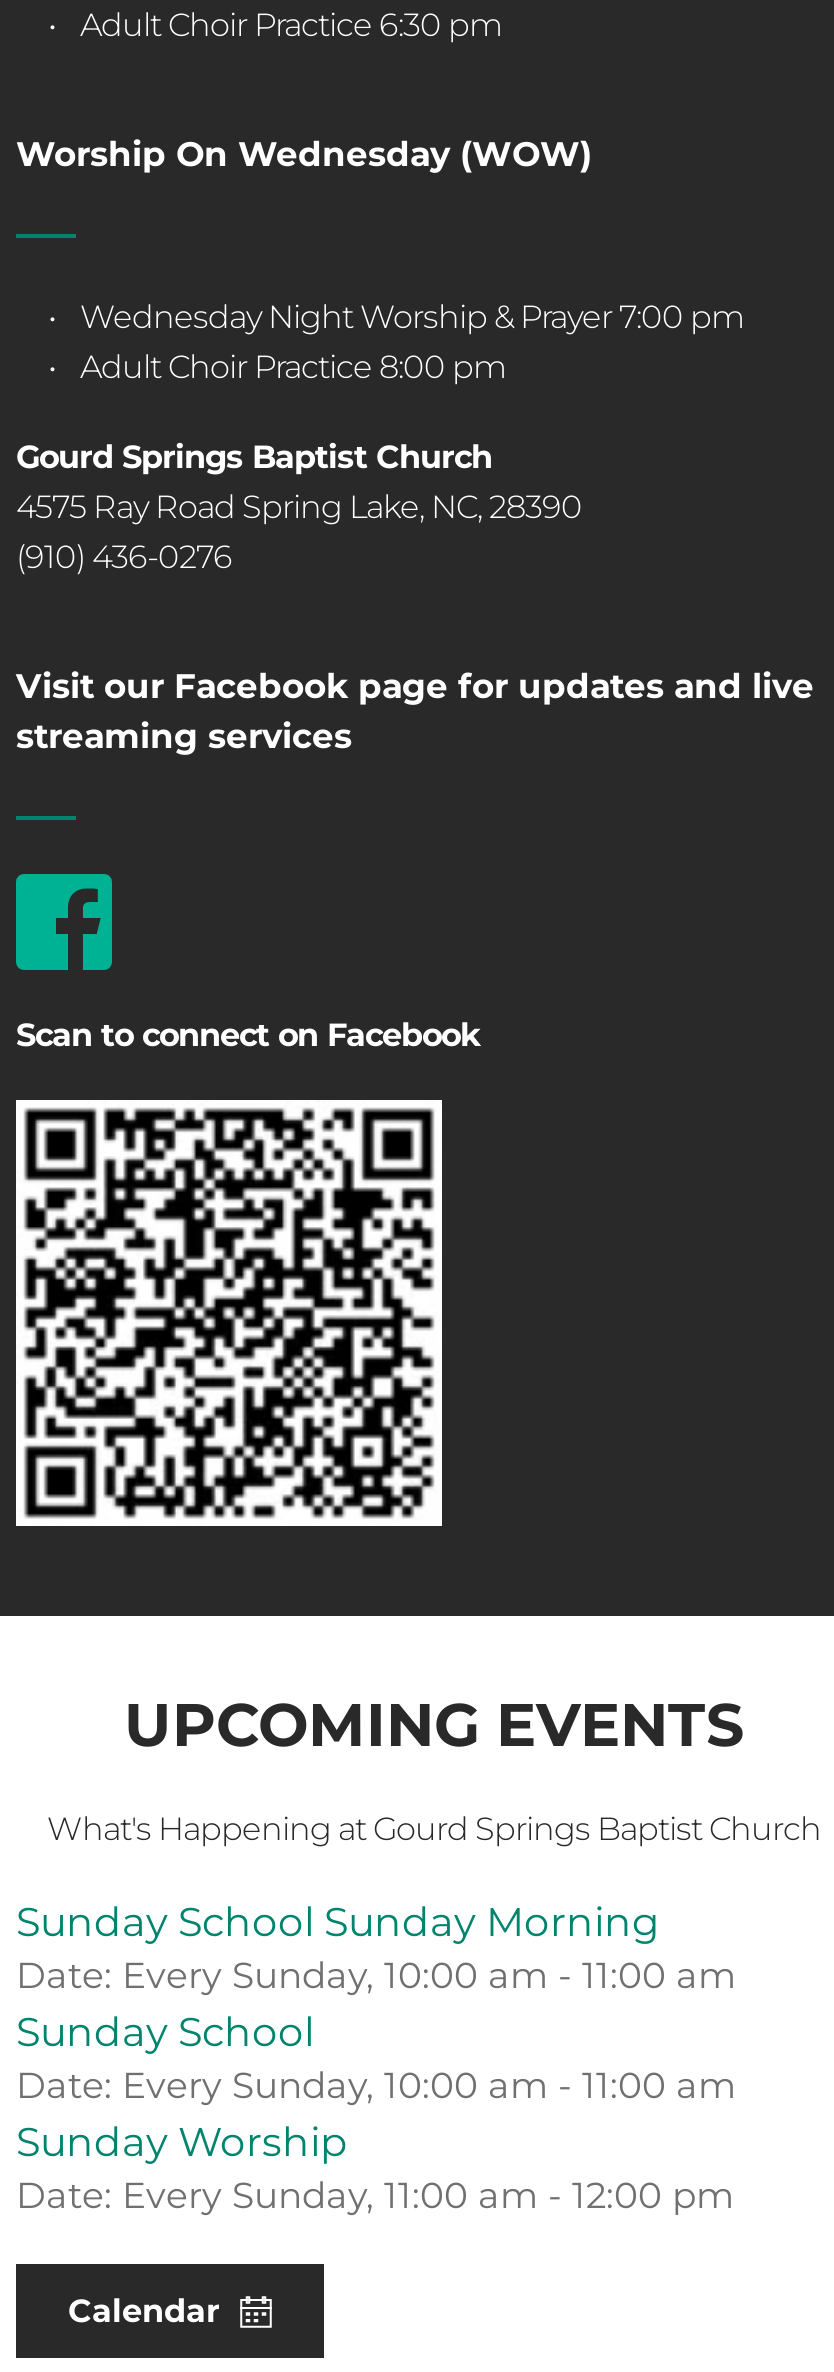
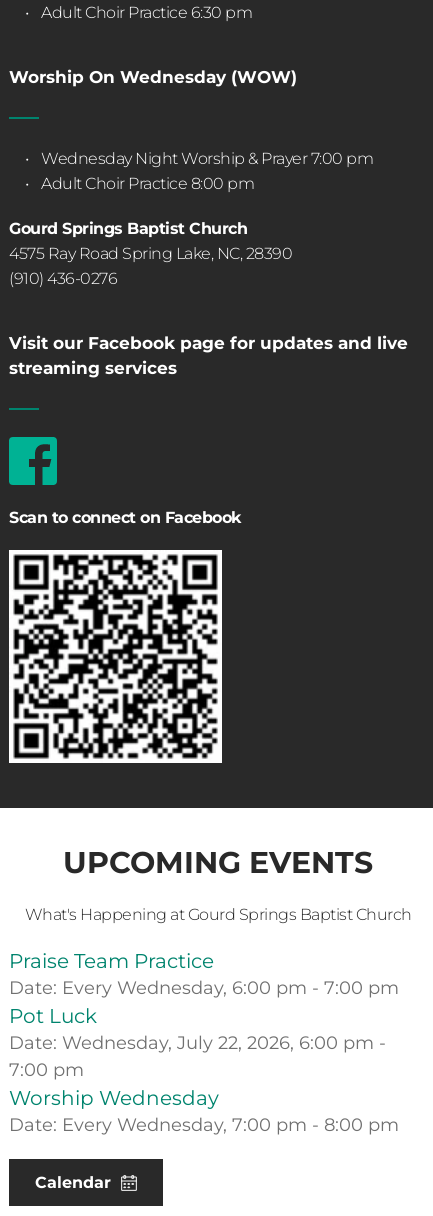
[16,1898,736,2218] Sunday School Sunday Morning | Date: Every Sunday, 10:00 am - 11:00 am | Sunday School | Date: Every Sunday, 10:00 am - 11:00 am | Sunday Worship | Date: Every Sunday, 11:00 am - 12:00 pm -> [9,949,399,1136] Praise Team Practice | Date: Every Wednesday, 6:00 pm - 7:00 pm | Pot Luck | Date: Wednesday, July 22, 2026, 6:00 pm - | 7:00 pm | Worship Wednesday | Date: Every Wednesday, 7:00 pm - 8:00 pm

